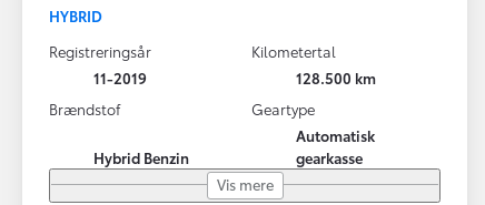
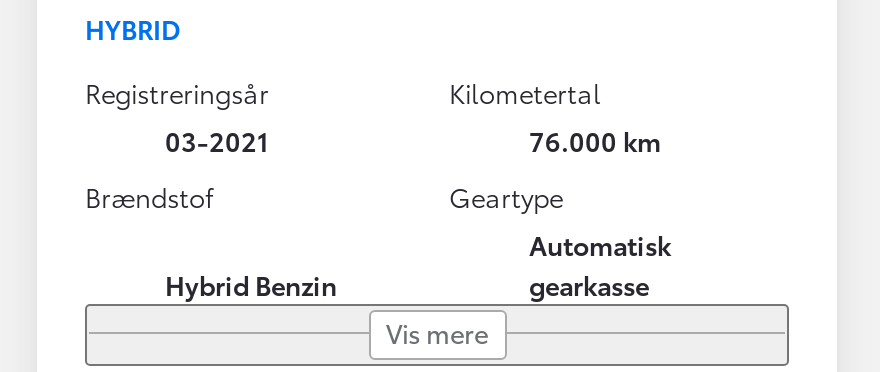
[93,67,147,87] 11-2019 -> [165,121,269,157] 03-2021
[296,67,376,87] 128.500 km -> [529,121,661,157] 76.000 km

